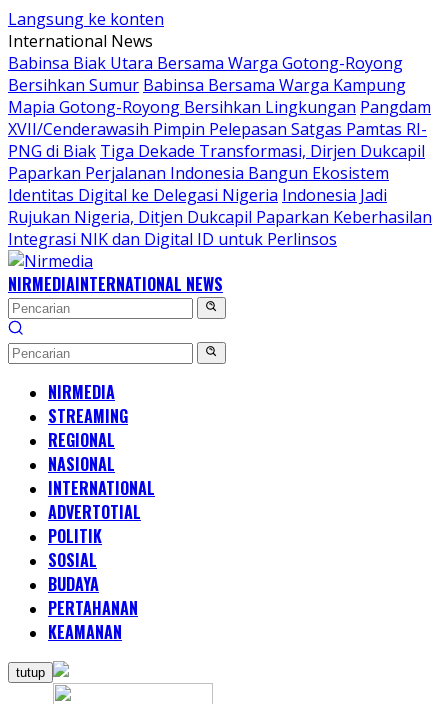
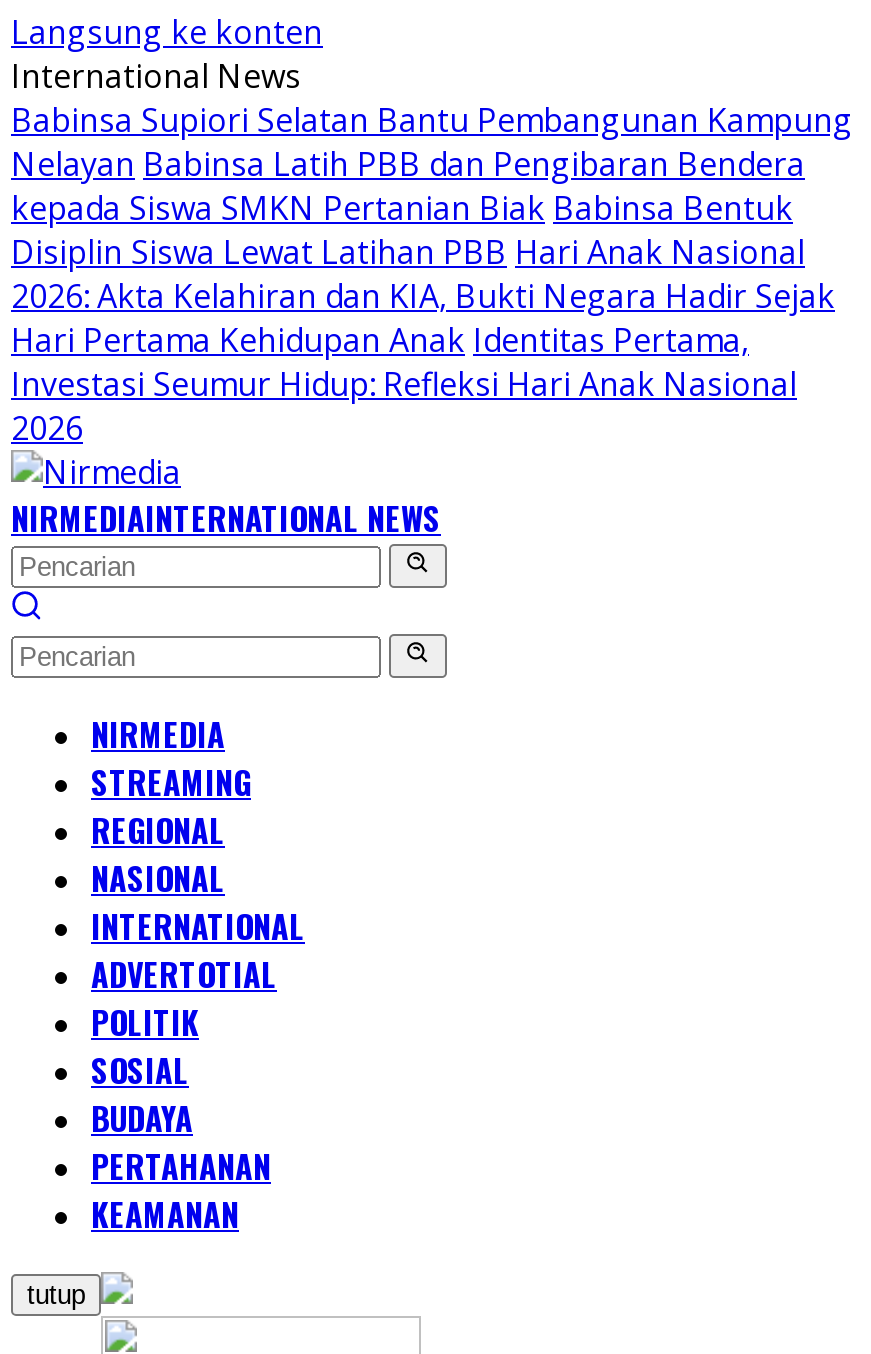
[8,52,432,250] Babinsa Biak Utara Bersama Warga Gotong-Royong | Bersihkan Sumur Babinsa Bersama Warga Kampung | Mapia Gotong-Royong Bersihkan Lingkungan Pangdam | XVII/Cenderawasih Pimpin Pelepasan Satgas Pamtas RI- | PNG di Biak Tiga Dekade Transformasi, Dirjen Dukcapil | Paparkan Perjalanan Indonesia Bangun Ekosistem | Identitas Digital ke Delegasi Nigeria Indonesia Jadi | Rujukan Nigeria, Ditjen Dukcapil Paparkan Keberhasilan | Integrasi NIK dan Digital ID untuk Perlinsos -> [11,98,853,450] Babinsa Supiori Selatan Bantu Pembangunan Kampung | Nelayan Babinsa Latih PBB dan Pengibaran Bendera | kepada Siswa SMKN Pertanian Biak Babinsa Bentuk | Disiplin Siswa Lewat Latihan PBB Hari Anak Nasional | 2026: Akta Kelahiran dan KIA, Bukti Negara Hadir Sejak | Hari Pertama Kehidupan Anak Identitas Pertama, | Investasi Seumur Hidup: Refleksi Hari Anak Nasional | 2026

